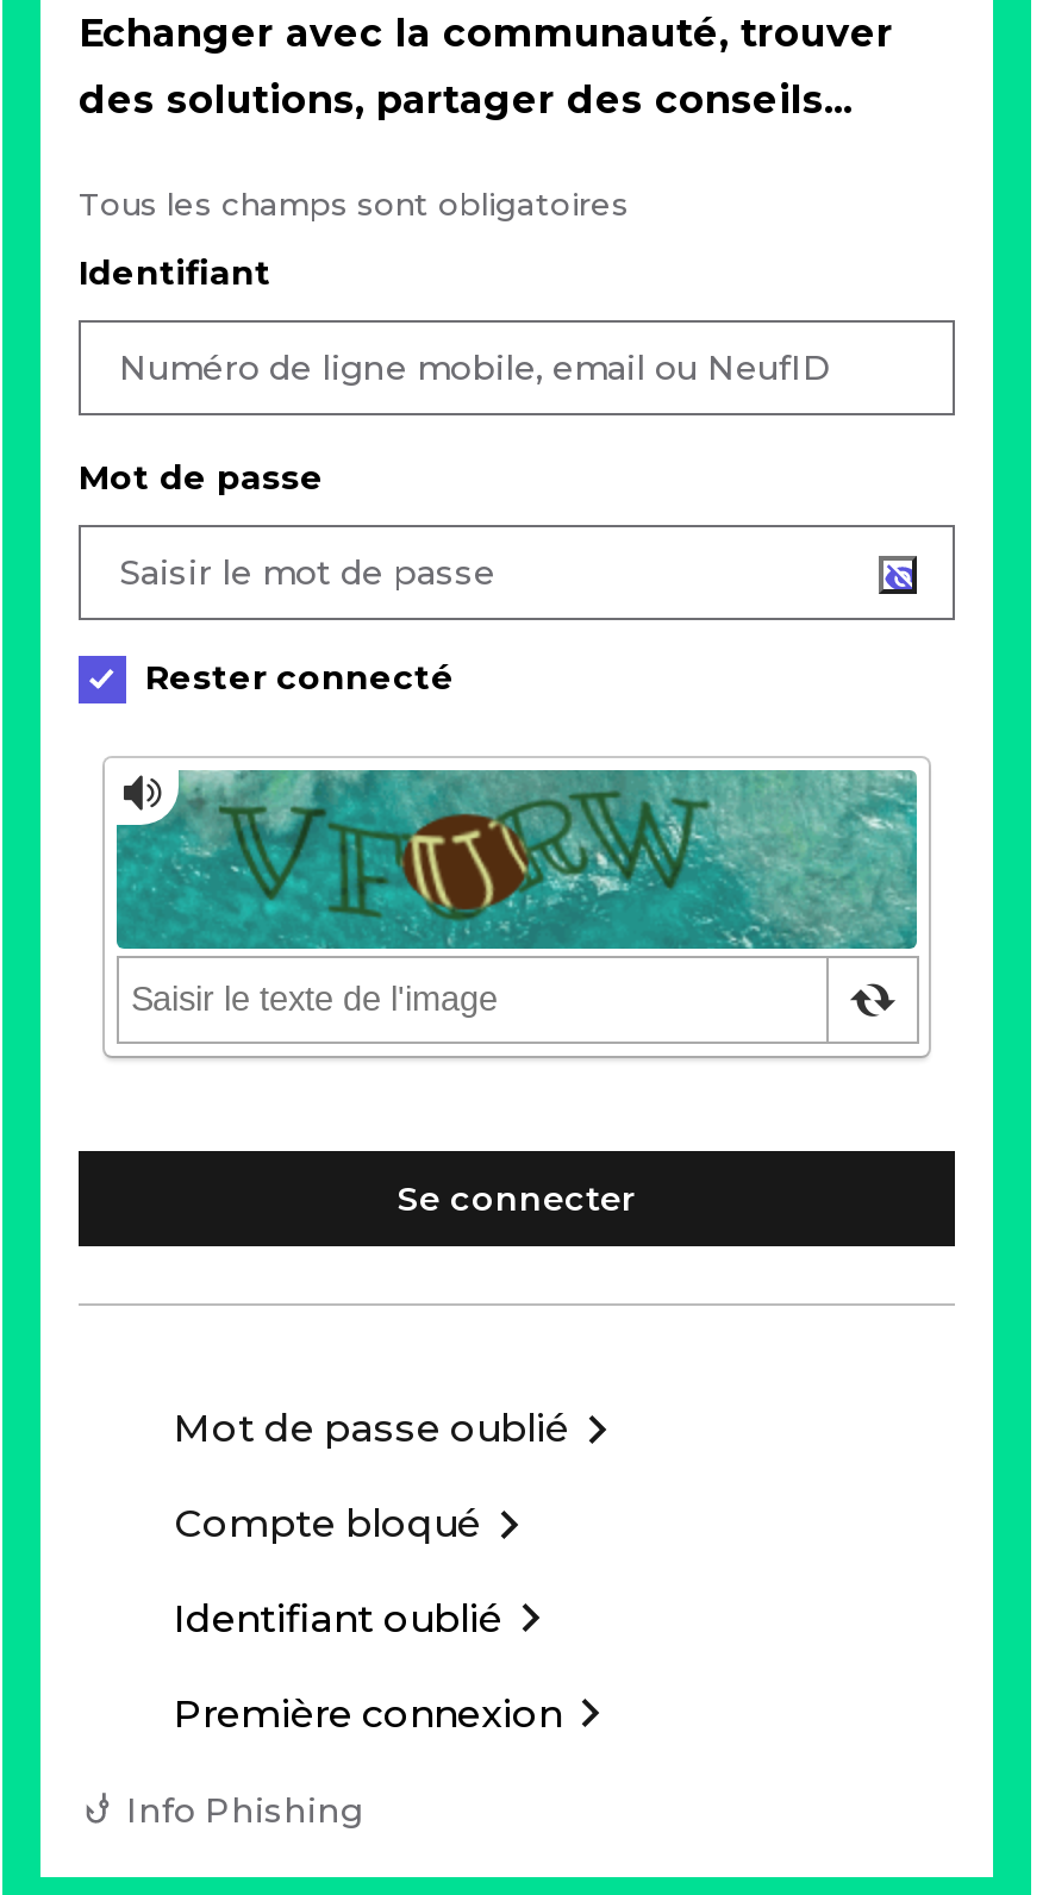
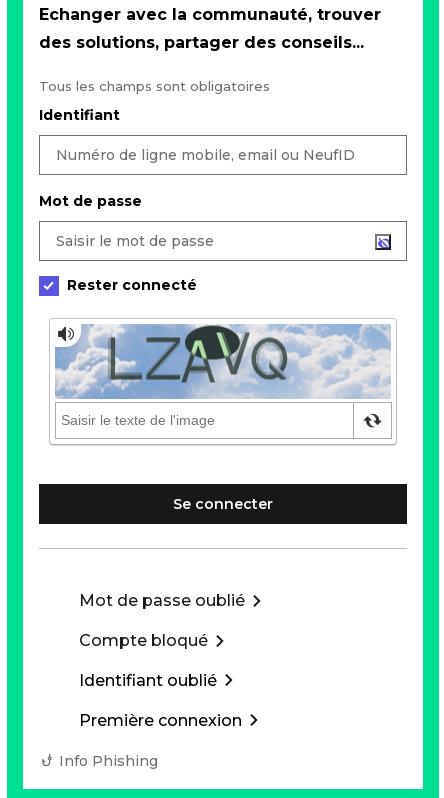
[114,768,919,951] [image] -> [55,324,391,399] [image]

